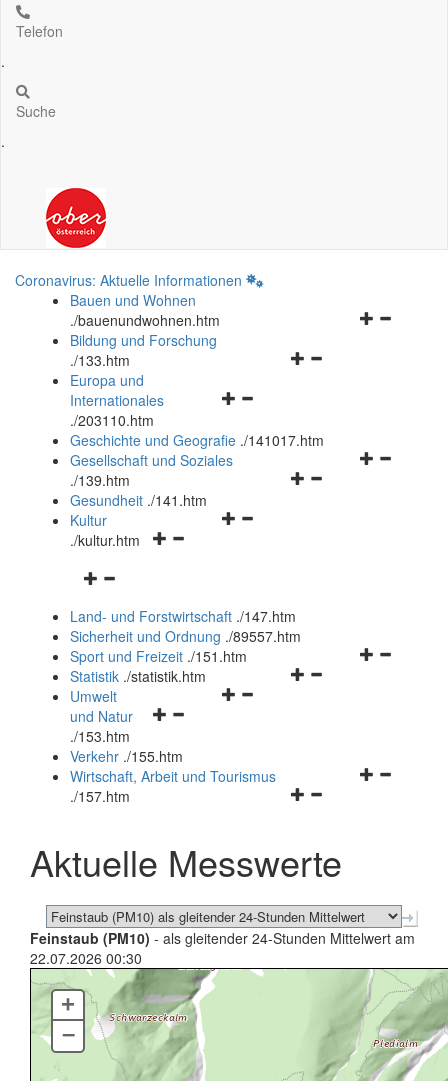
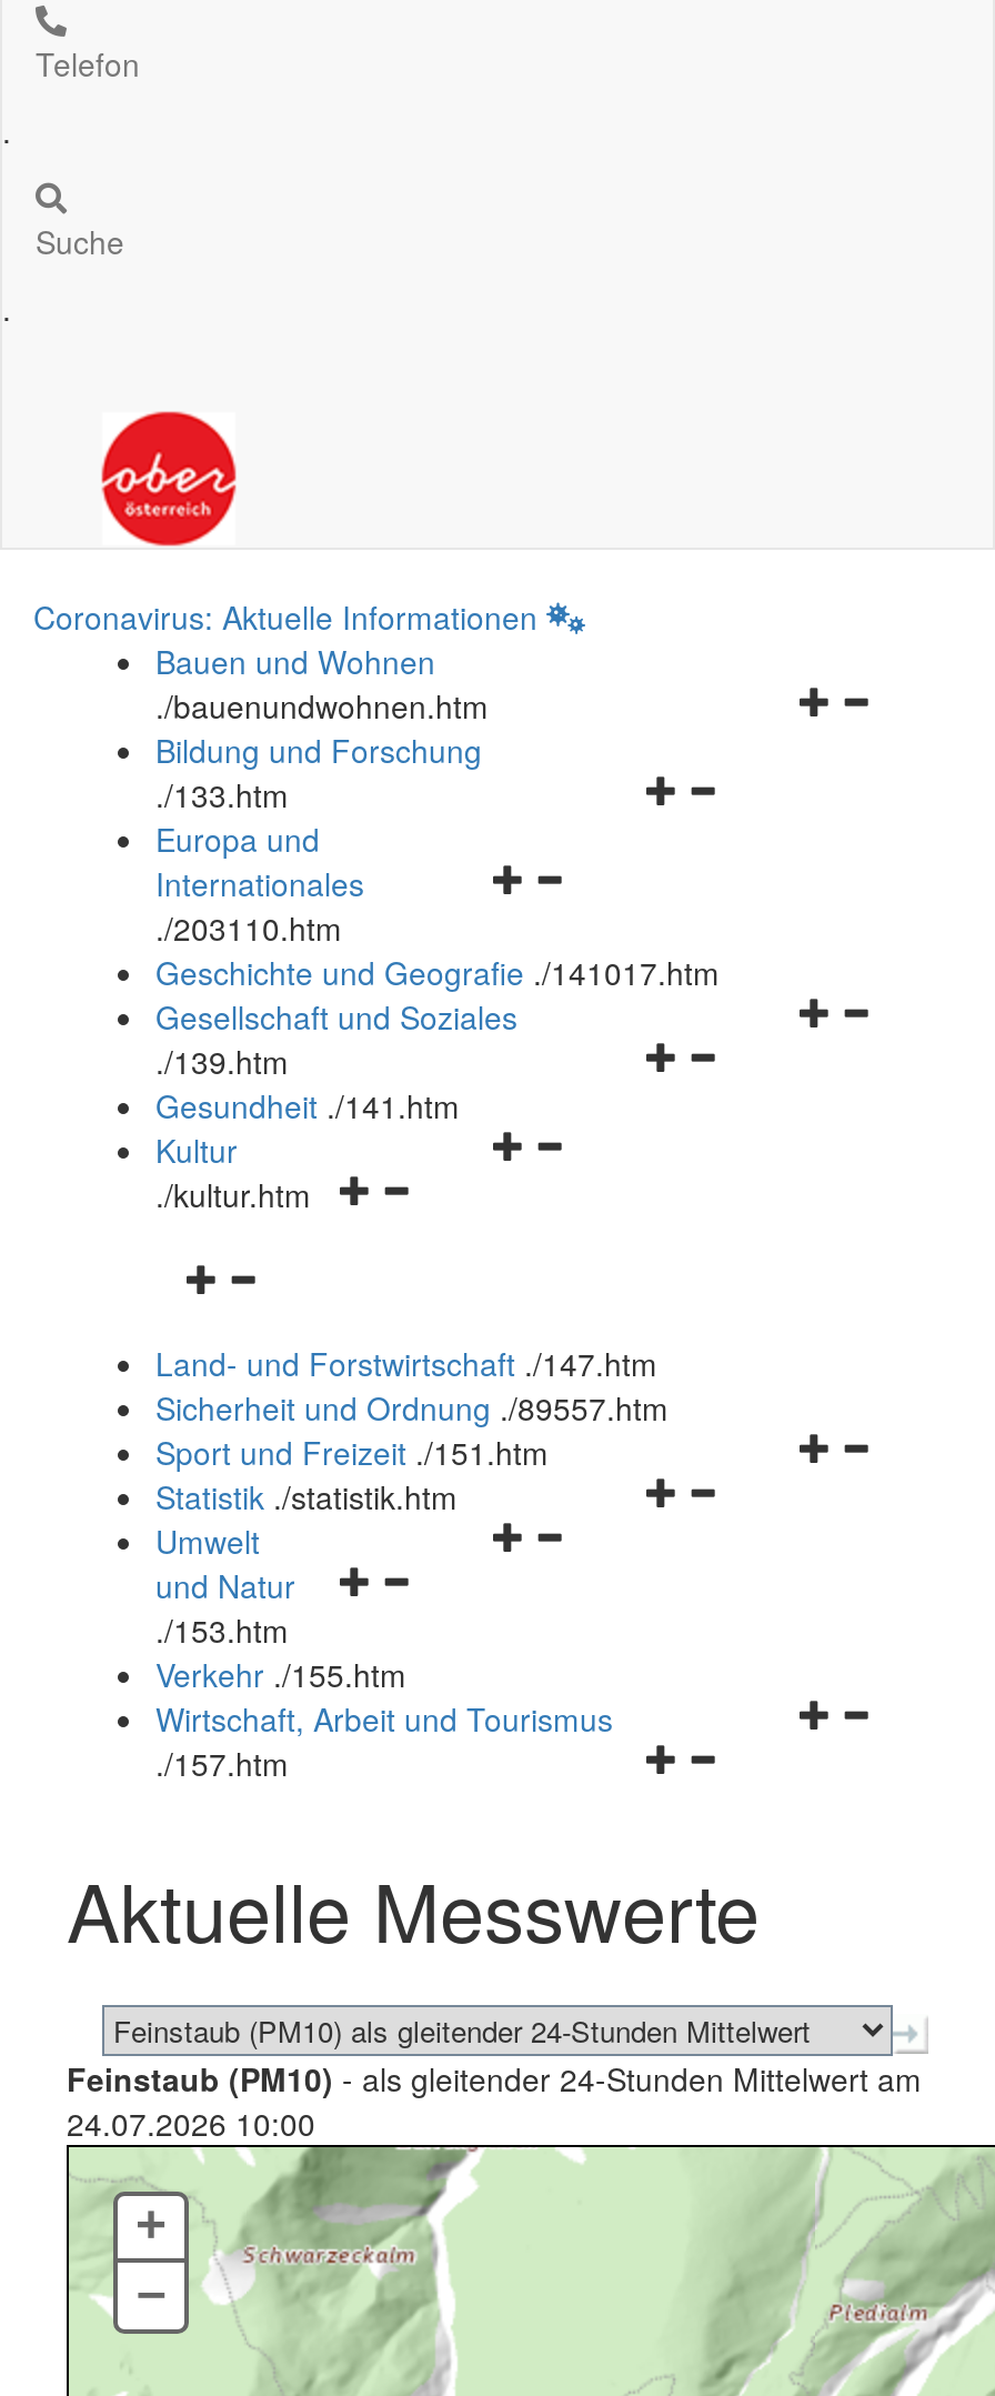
[30,948,142,968] 22.07.2026 00:30 -> [67,2101,315,2145] 24.07.2026 10:00

